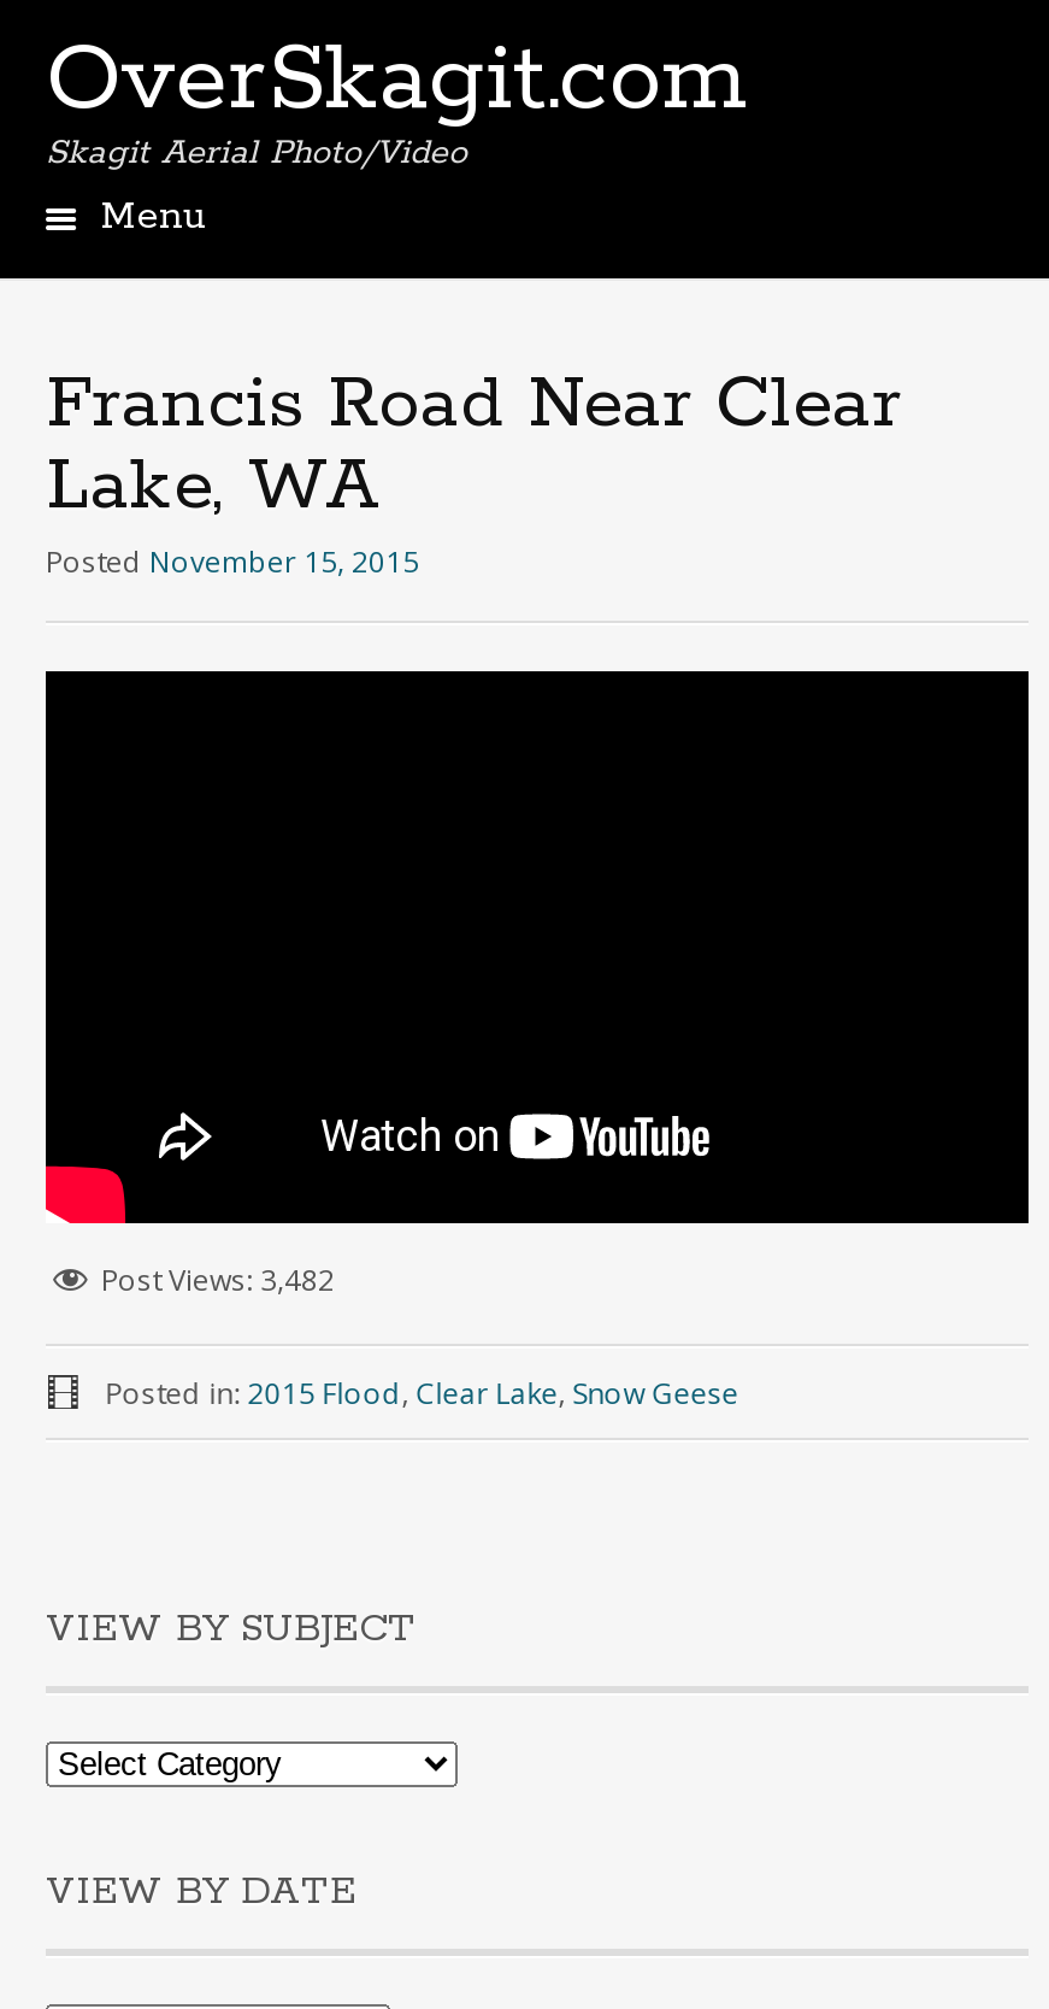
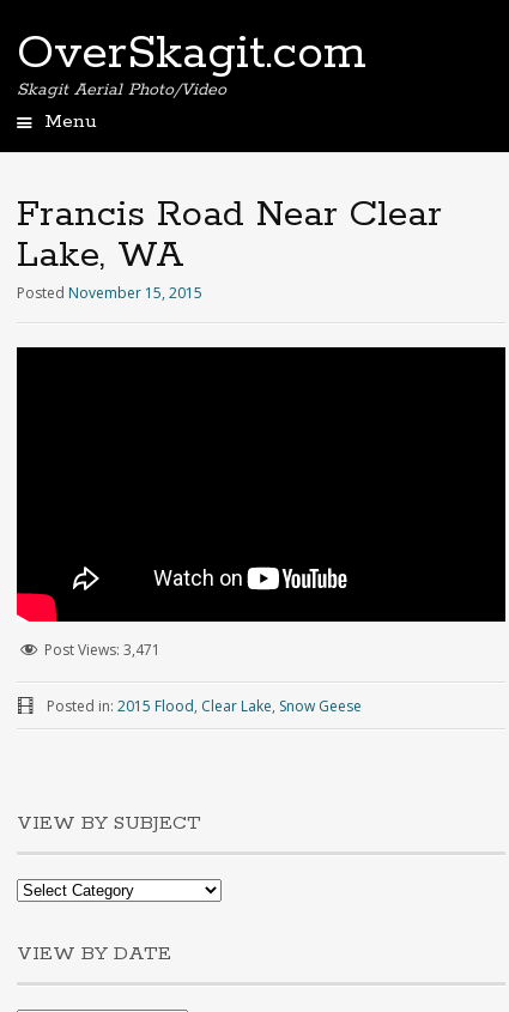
[101,1261,335,1302] Post Views: 3,482 -> [44,640,160,661] Post Views: 3,471

